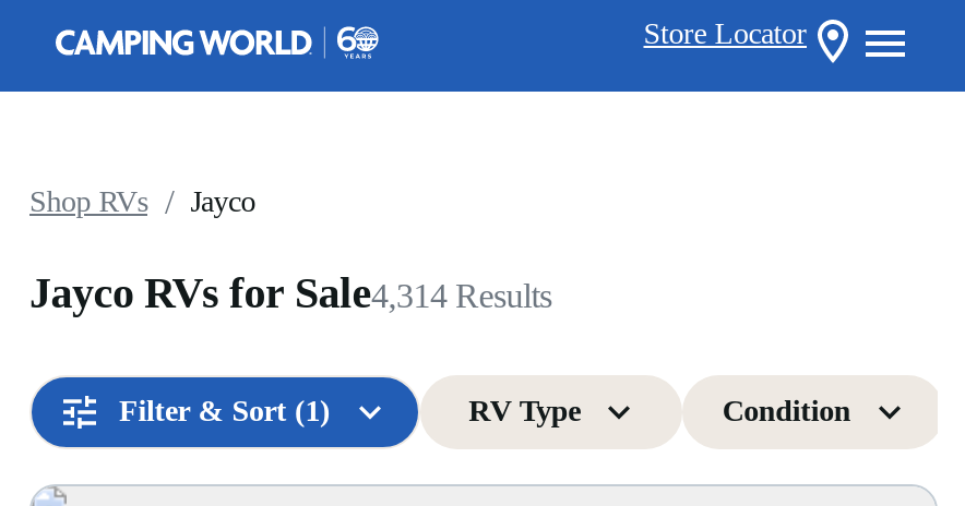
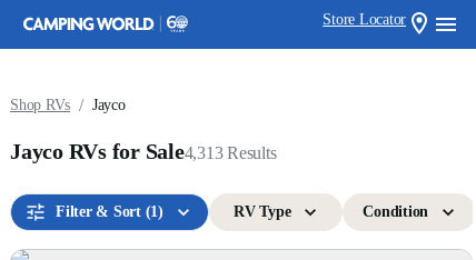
[29,268,552,316] Jayco RVs for Sale4,314 Results -> [10,139,276,163] Jayco RVs for Sale4,313 Results

